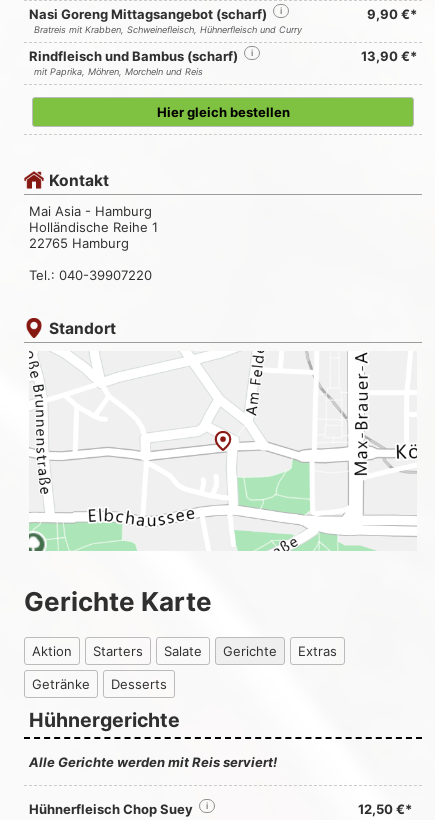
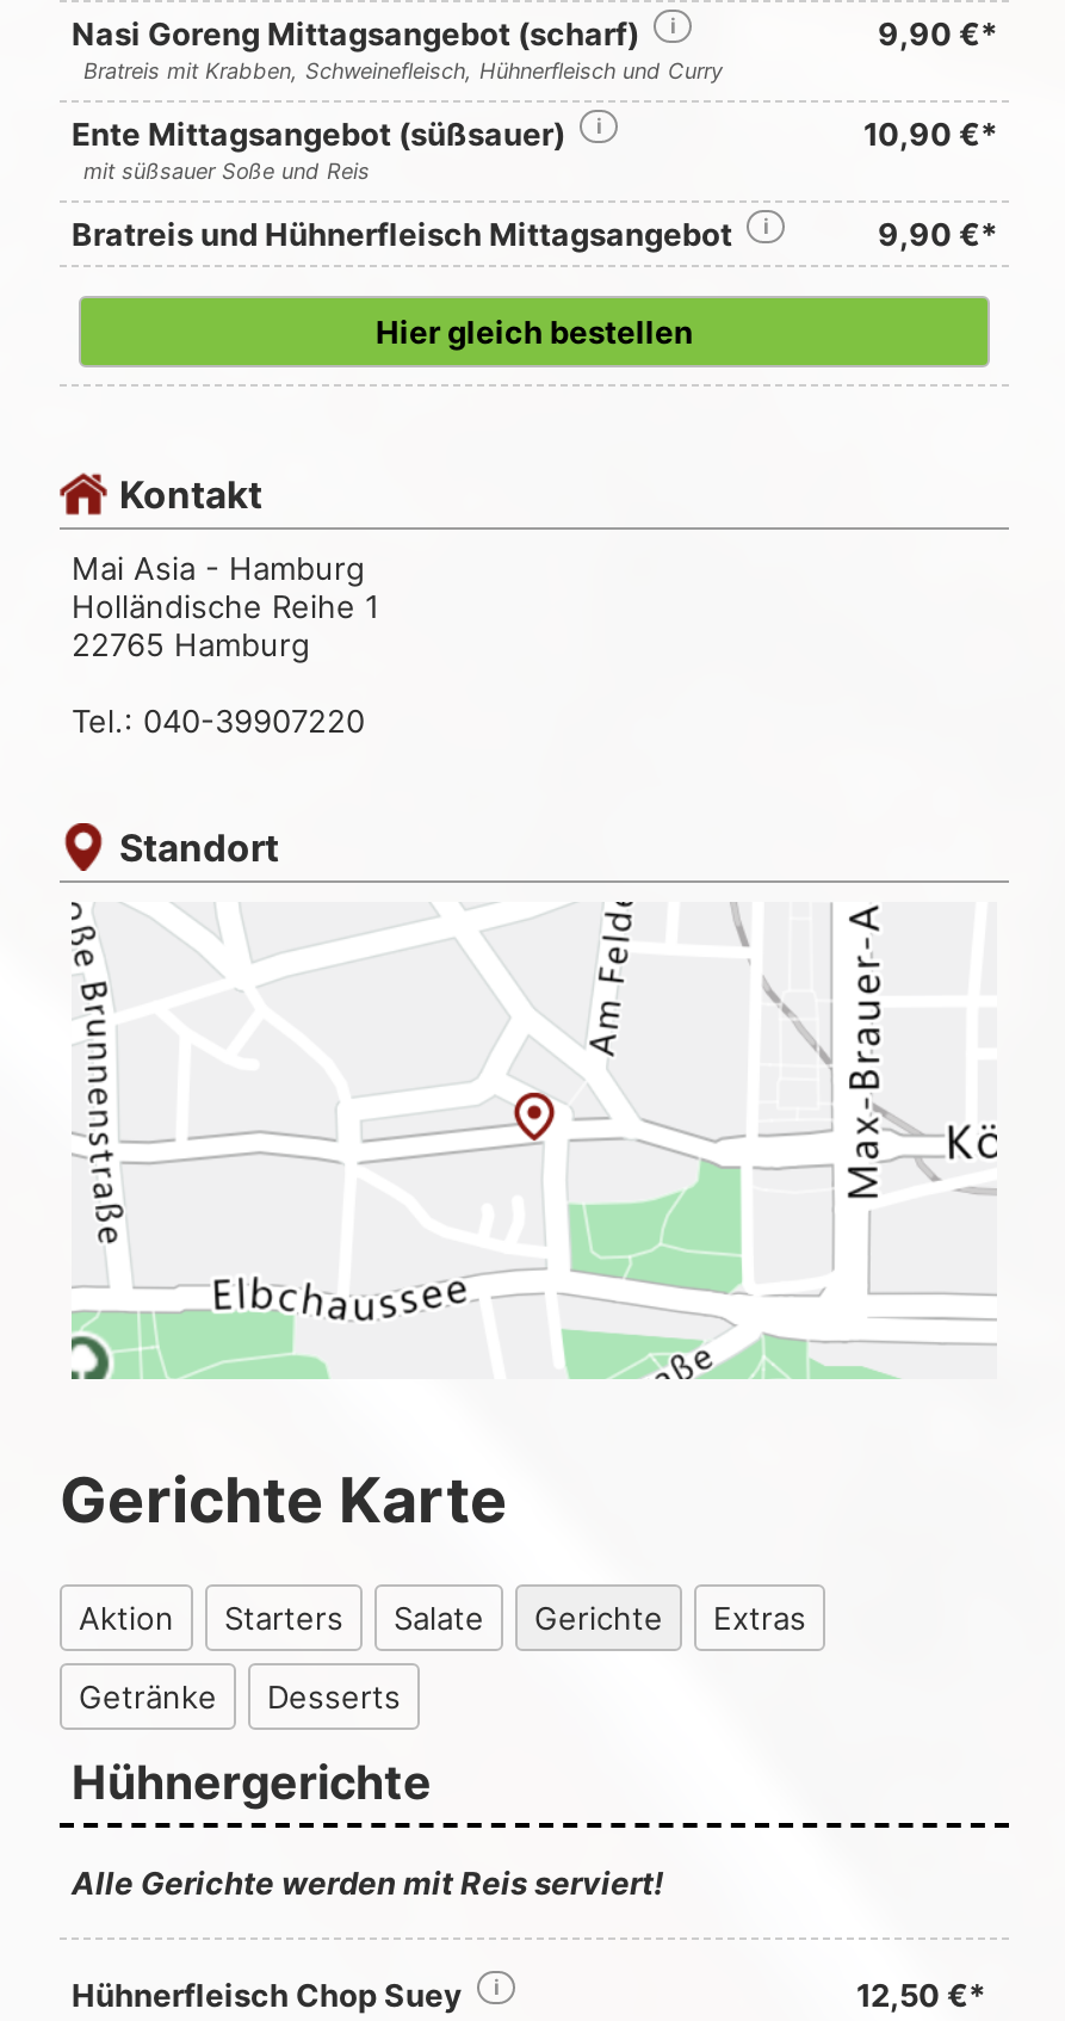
[29,48,417,77] Rindfleisch und Bambus (scharf) | 13,90 €* | mit Paprika, Möhren, Morcheln und Reis -> [72,115,997,254] Ente Mittagsangebot (süßsauer) | 10,90 €* | mit süßsauer Soße und Reis | Bratreis und Hühnerfleisch Mittagsangebot | 9,90 €*

